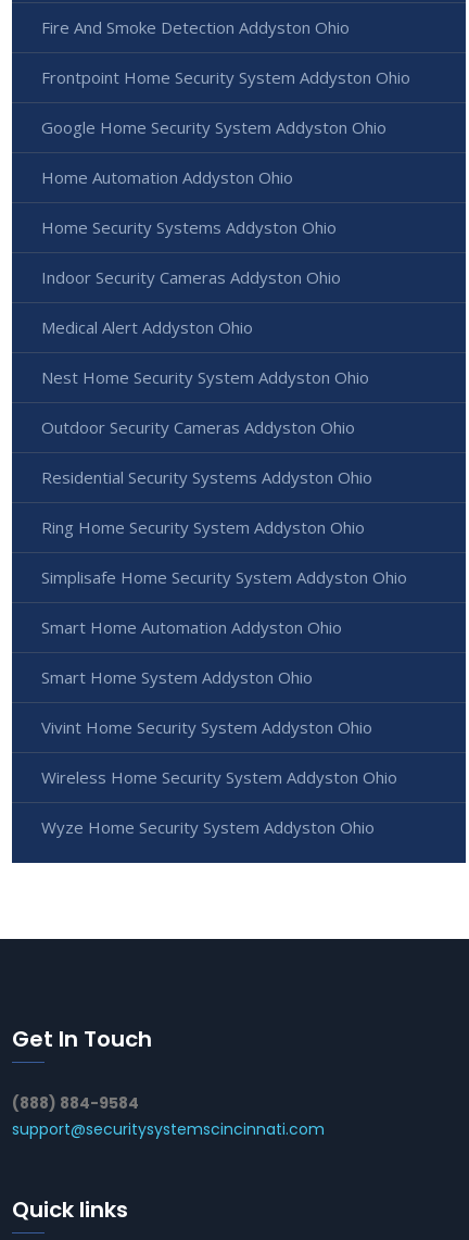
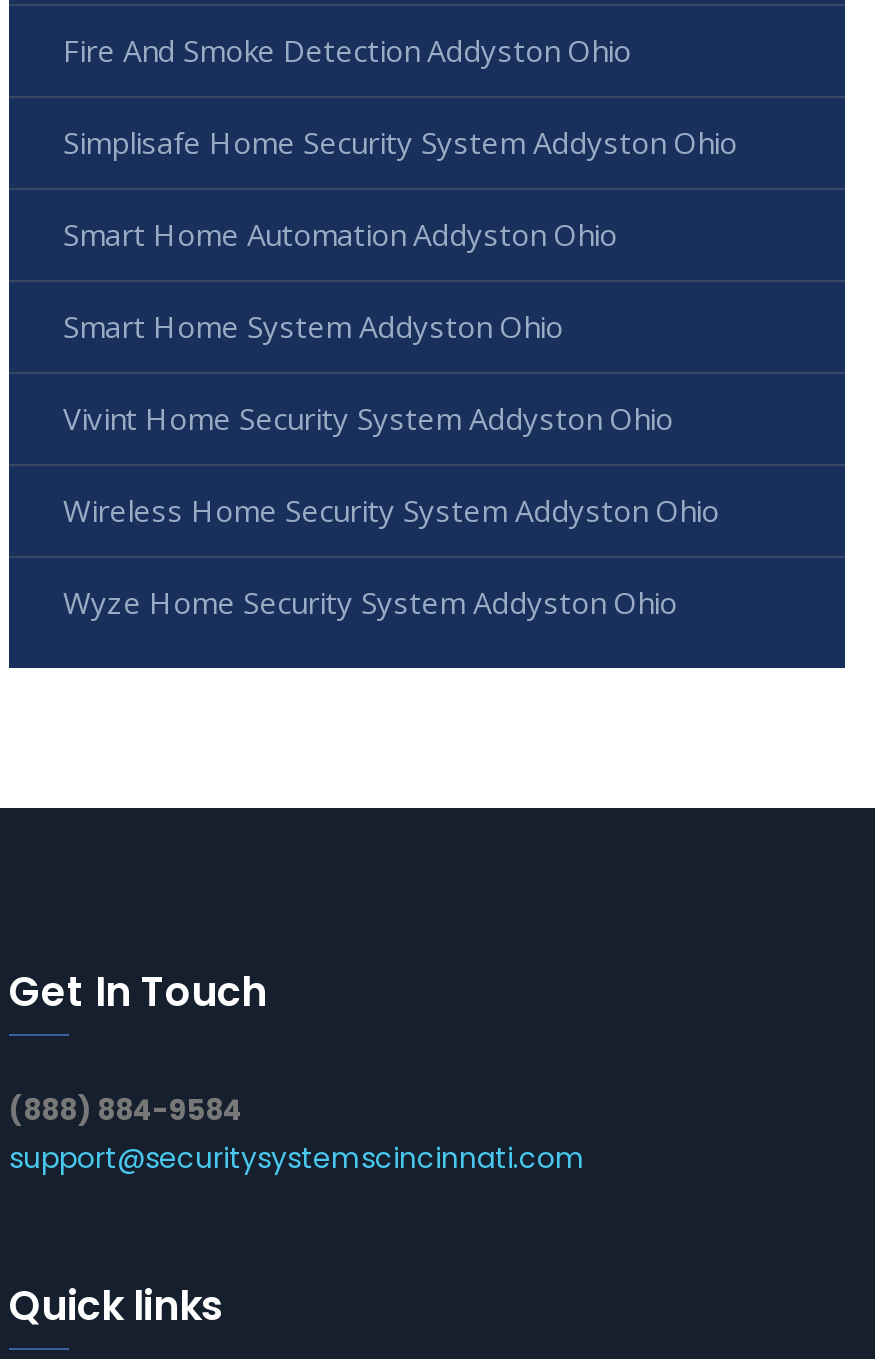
[41,66,410,538] Frontpoint Home Security System Addyston Ohio | Google Home Security System Addyston Ohio | Home Automation Addyston Ohio | Home Security Systems Addyston Ohio | Indoor Security Cameras Addyston Ohio | Medical Alert Addyston Ohio | Nest Home Security System Addyston Ohio | Outdoor Security Cameras Addyston Ohio | Residential Security Systems Addyston Ohio | Ring Home Security System Addyston Ohio -> none

